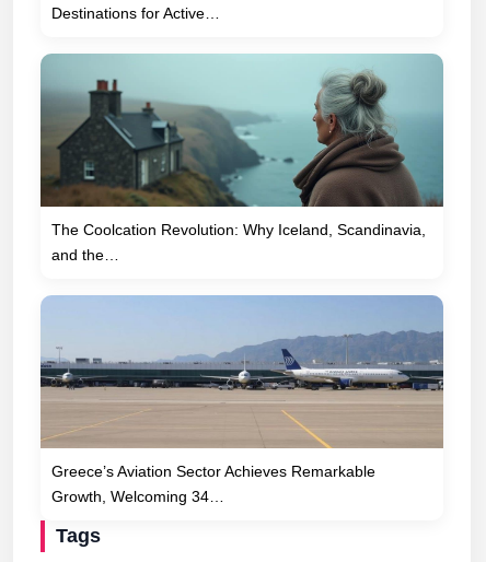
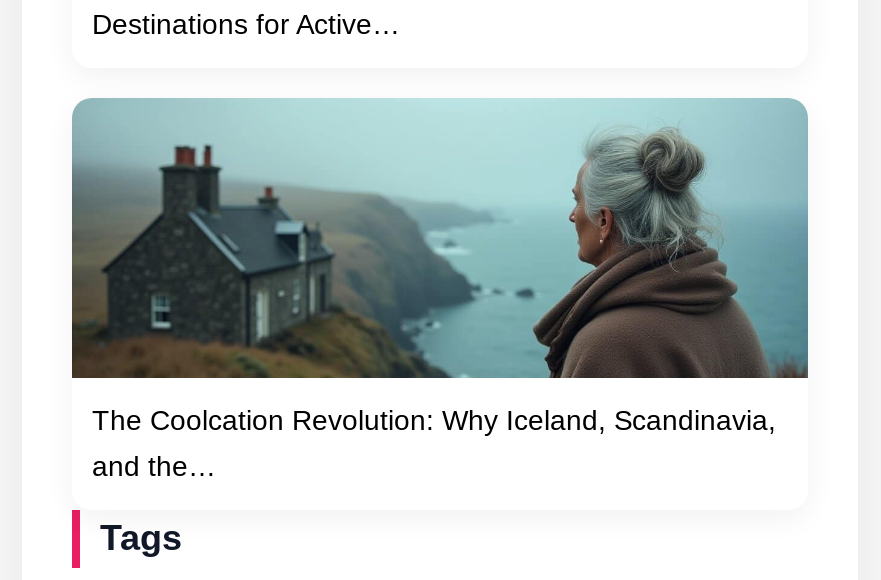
[40,296,444,505] [image] | Greece’s Aviation Sector Achieves Remarkable | Growth, Welcoming 34… -> none

